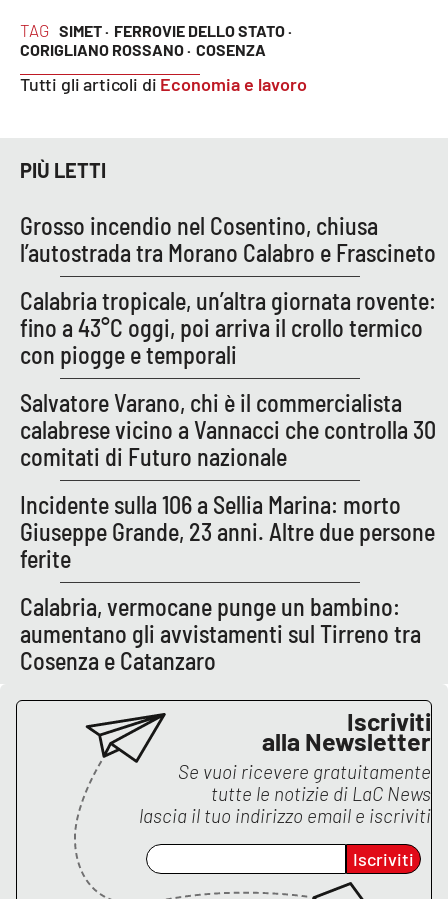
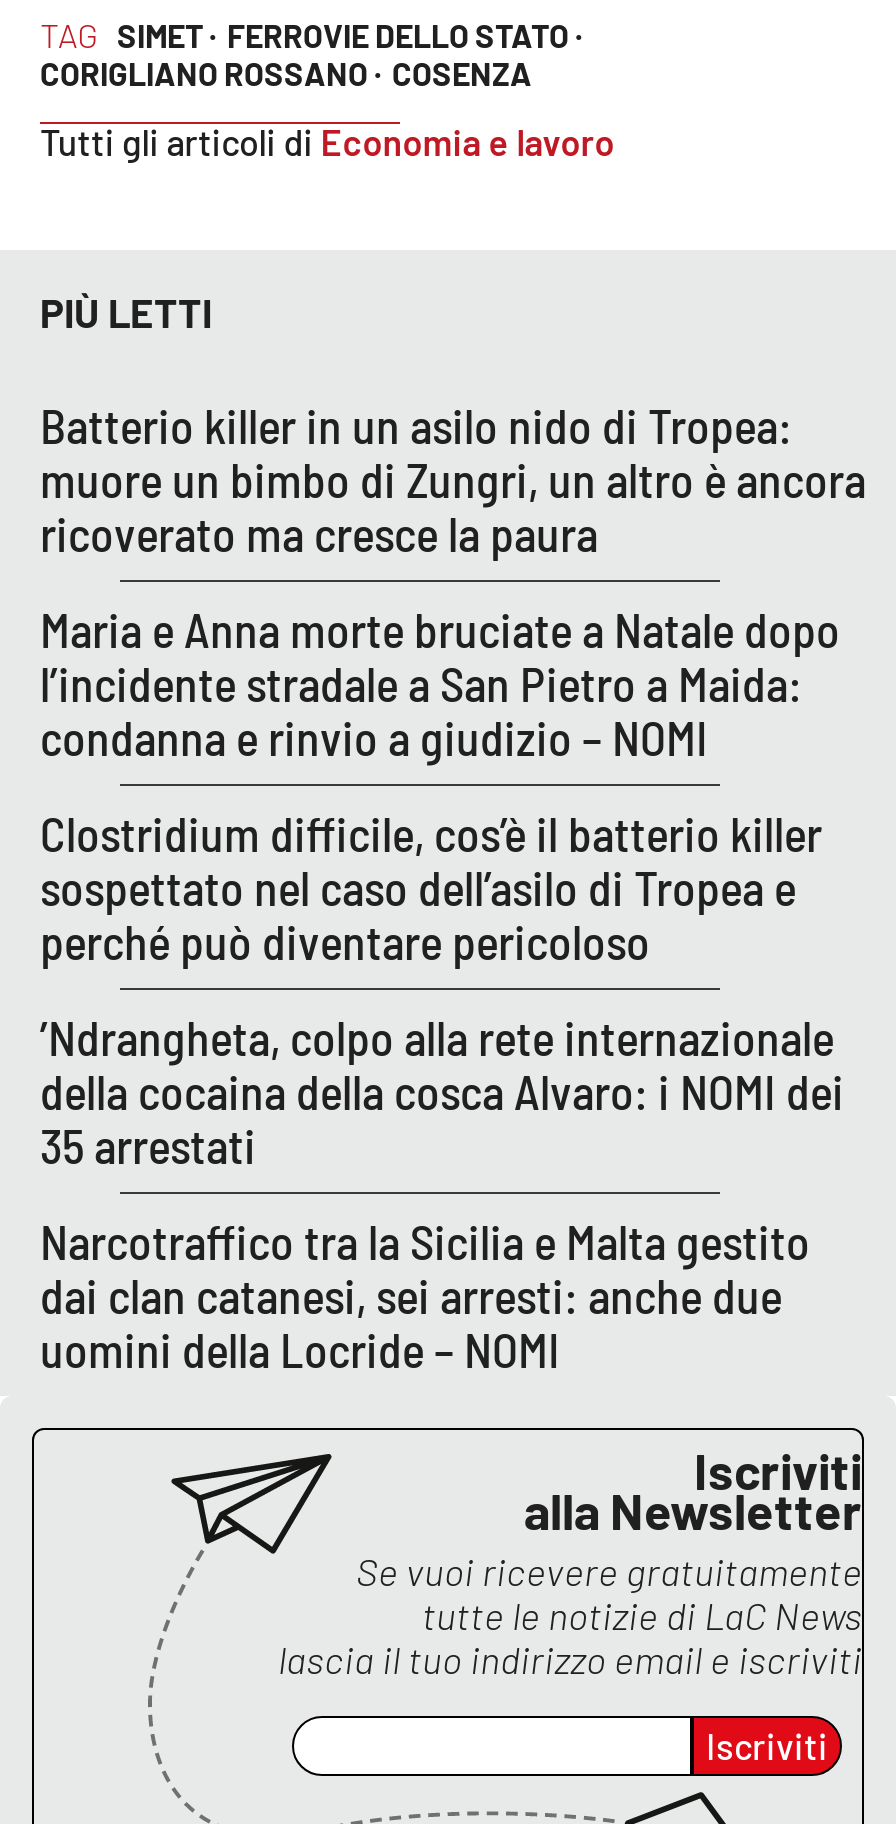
[20,211,436,267] Grosso incendio nel Cosentino, chiusa | l’autostrada tra Morano Calabro e Frascineto -> [40,395,866,561] Batterio killer in un asilo nido di Tropea: | muore un bimbo di Zungri, un altro è ancora | ricoverato ma cresce la paura
[20,286,436,369] Calabria tropicale, un’altra giornata rovente: | fino a 43°C oggi, poi arriva il crollo termico | con piogge e temporali -> [40,599,840,765] Maria e Anna morte bruciate a Natale dopo | l’incidente stradale a San Pietro a Maida: | condanna e rinvio a giudizio – NOMI
[20,388,436,471] Salvatore Varano, chi è il commercialista | calabrese vicino a Vannacci che controlla 30 | comitati di Futuro nazionale -> [40,803,822,969] Clostridium difficile, cos’è il batterio killer | sospettato nel caso dell’asilo di Tropea e | perché può diventare pericoloso
[20,490,435,573] Incidente sulla 106 a Sellia Marina: morto | Giuseppe Grande, 23 anni. Altre due persone | ferite -> [40,1007,844,1173] ’Ndrangheta, colpo alla rete internazionale | della cocaina della cosca Alvaro: i NOMI dei | 35 arrestati
[20,592,421,675] Calabria, vermocane punge un bambino: | aumentano gli avvistamenti sul Tirreno tra | Cosenza e Catanzaro -> [40,1211,810,1377] Narcotraffico tra la Sicilia e Malta gestito | dai clan catanesi, sei arresti: anche due | uomini della Locride – NOMI

